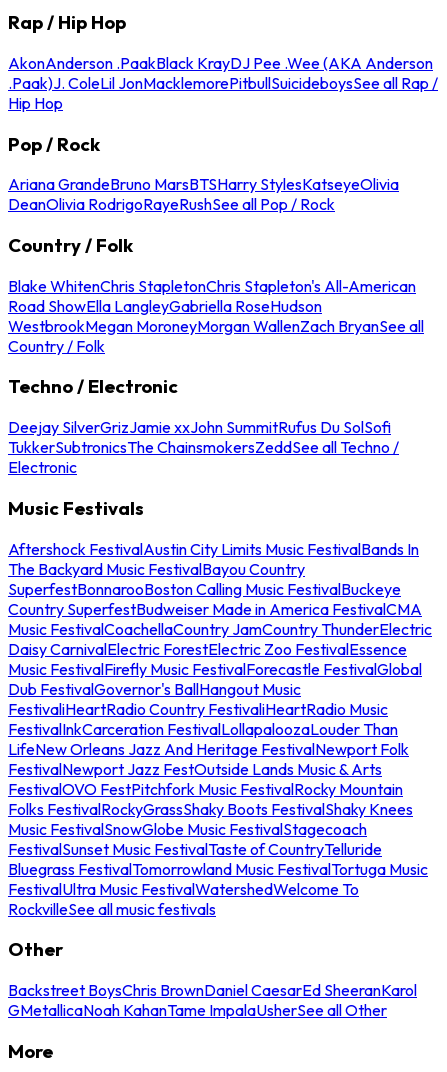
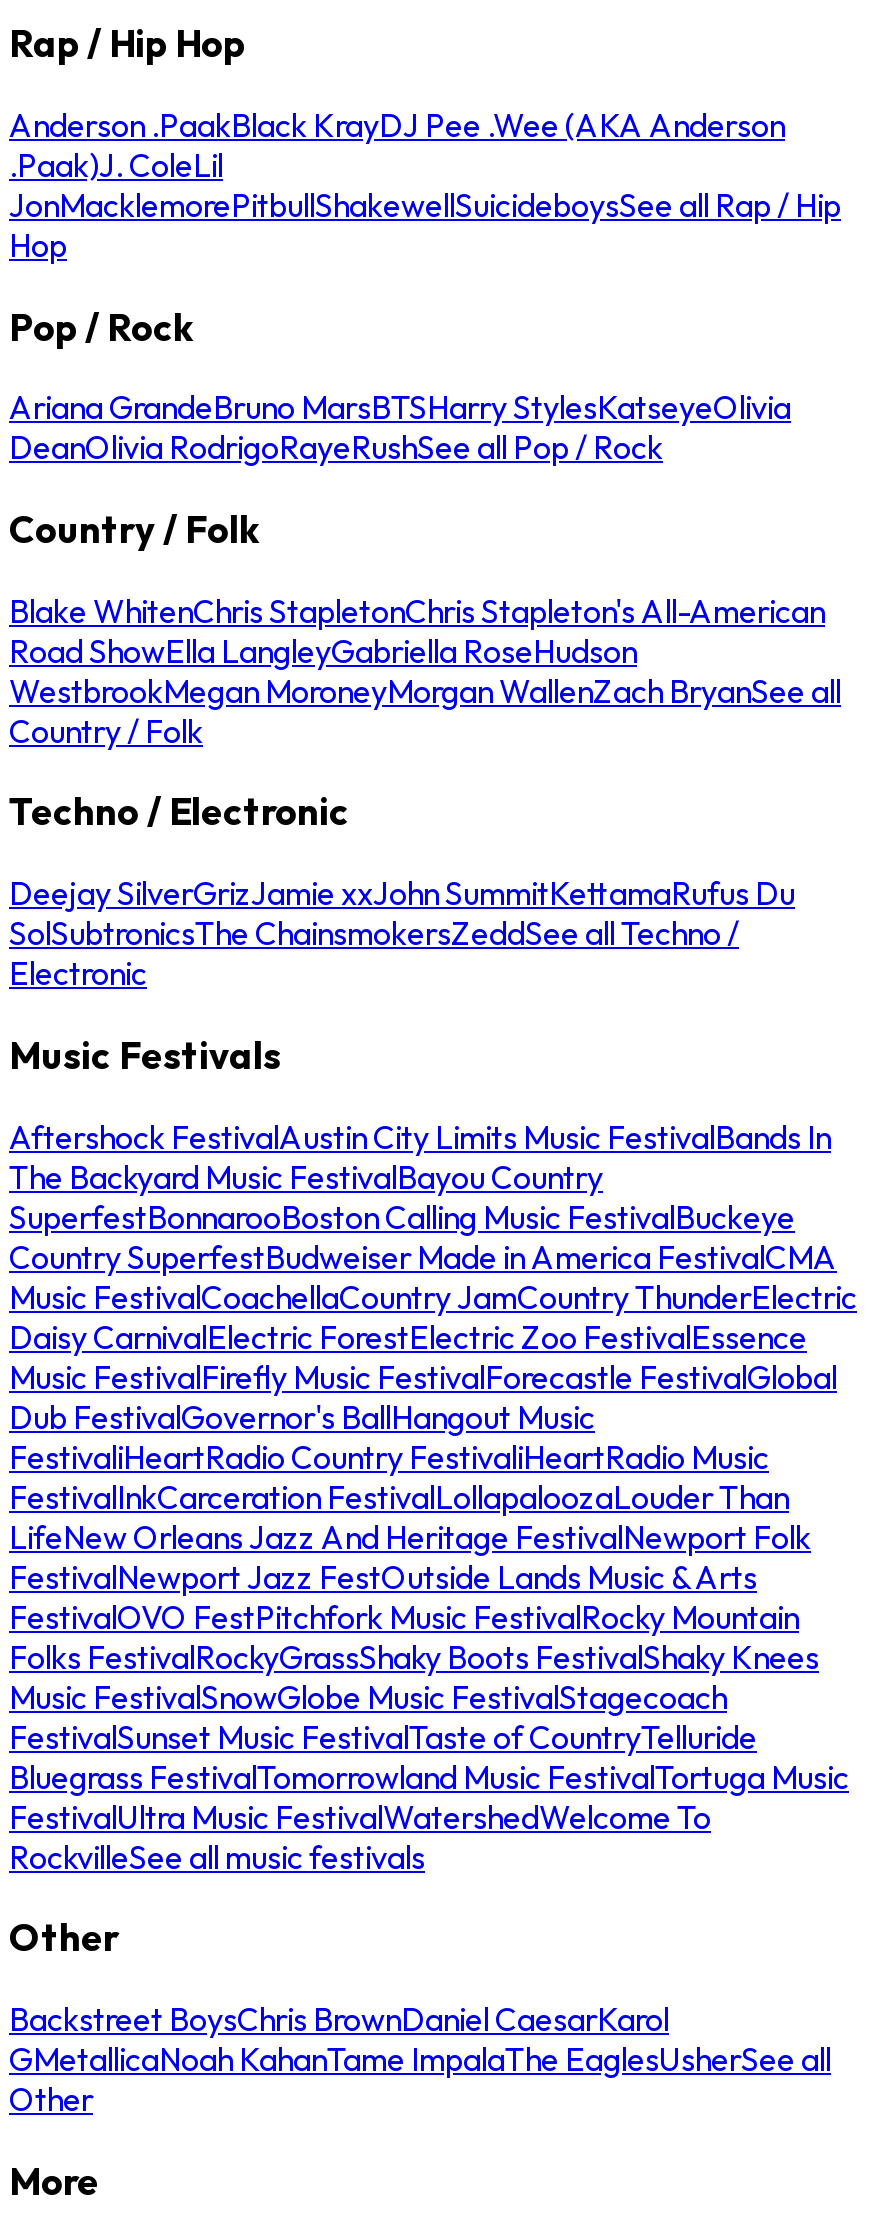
[8,53,438,113] AkonAnderson .PaakBlack KrayDJ Pee .Wee (AKA Anderson | .Paak)J. ColeLil JonMacklemorePitbullSuicideboysSee all Rap / | Hip Hop -> [9,105,841,265] Anderson .PaakBlack KrayDJ Pee .Wee (AKA Anderson | .Paak)J. ColeLil | JonMacklemorePitbullShakewellSuicideboysSee all Rap / Hip | Hop
[8,417,399,457] Deejay SilverGrizJamie xxJohn SummitRufus Du SolSofi | TukkerSubtronicsThe ChainsmokersZeddSee all Techno / -> [9,873,795,953] Deejay SilverGrizJamie xxJohn SummitKettamaRufus Du | SolSubtronicsThe ChainsmokersZeddSee all Techno /
[8,980,417,1020] Backstreet BoysChris BrownDaniel CaesarEd SheeranKarol | GMetallicaNoah KahanTame ImpalaUsherSee all Other -> [9,1999,831,2119] Backstreet BoysChris BrownDaniel CaesarKarol | GMetallicaNoah KahanTame ImpalaThe EaglesUsherSee all | Other

